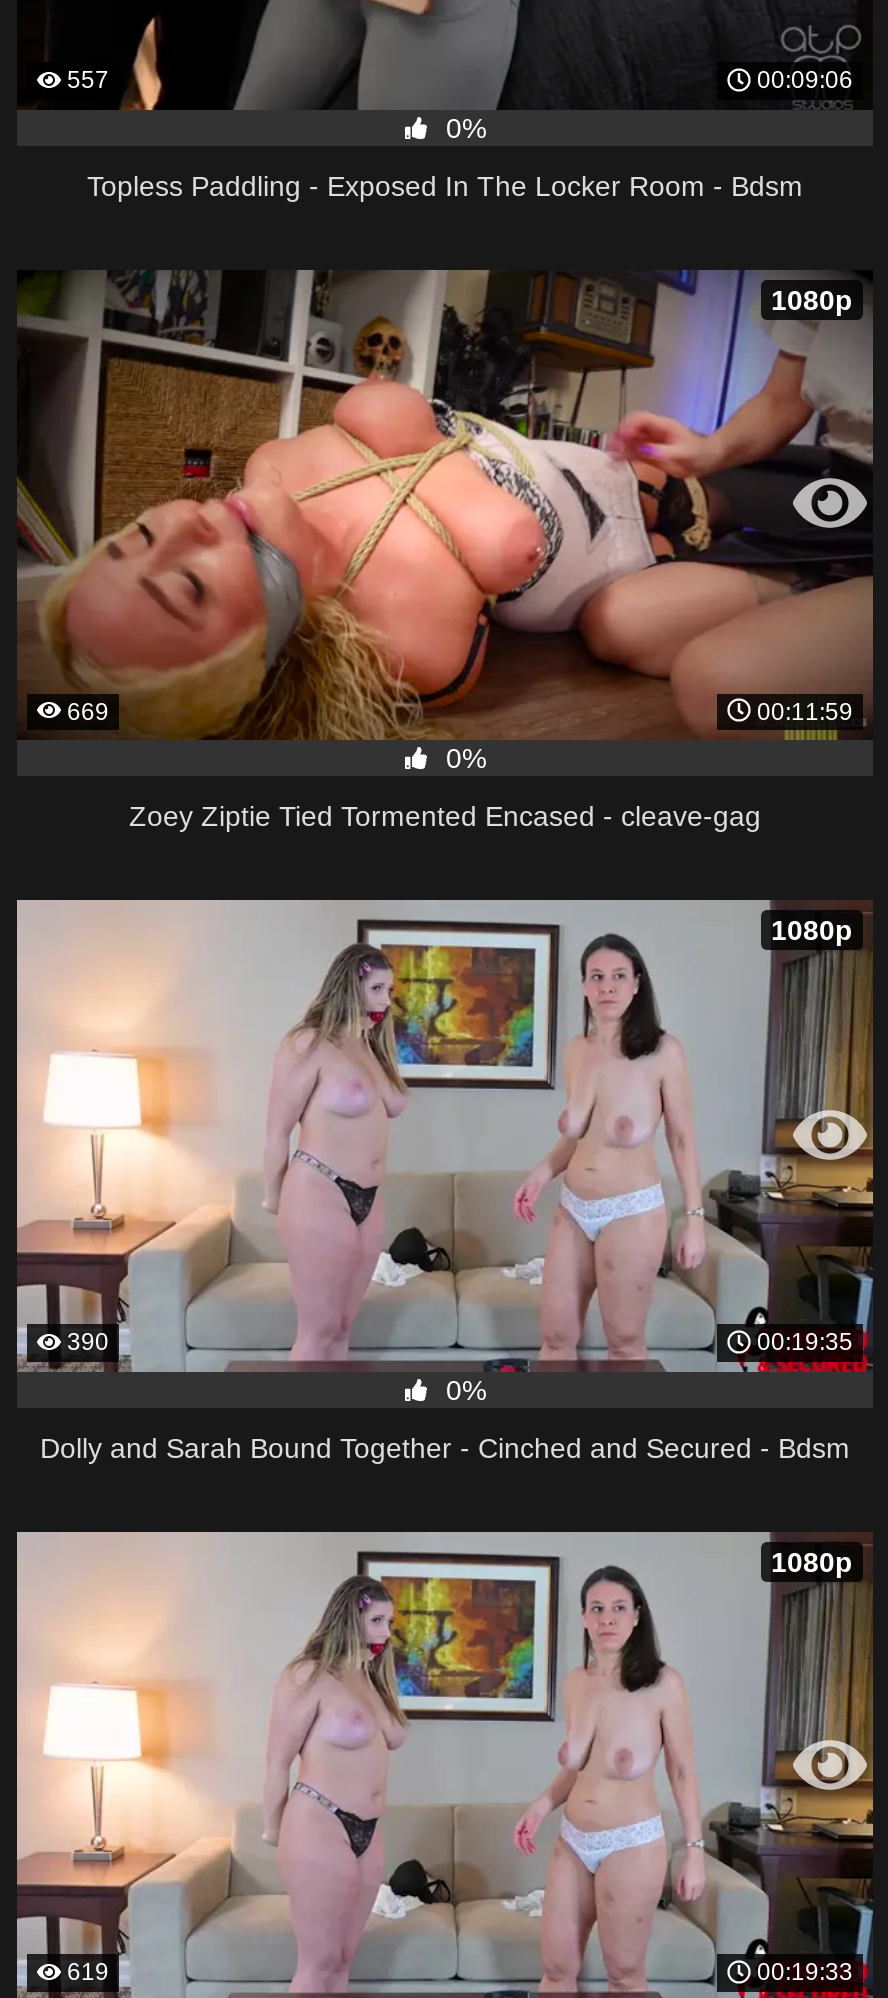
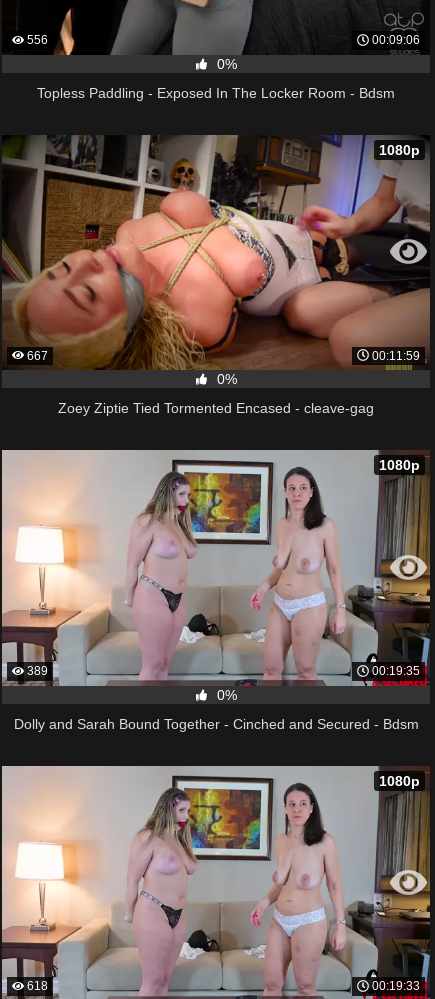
[61,66,109,94] 557 -> [24,33,48,47] 556
[61,697,109,725] 669 -> [24,349,48,363] 667
[61,1328,109,1356] 390 -> [24,664,48,678] 389
[61,1959,109,1987] 619 -> [24,979,48,993] 618

